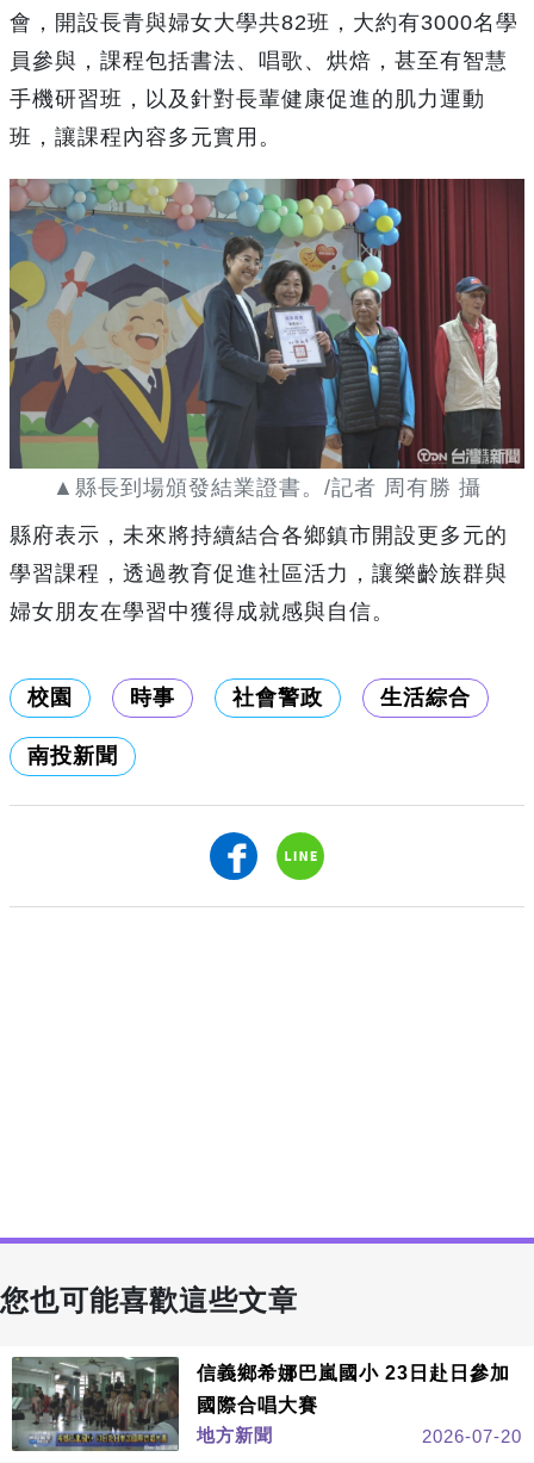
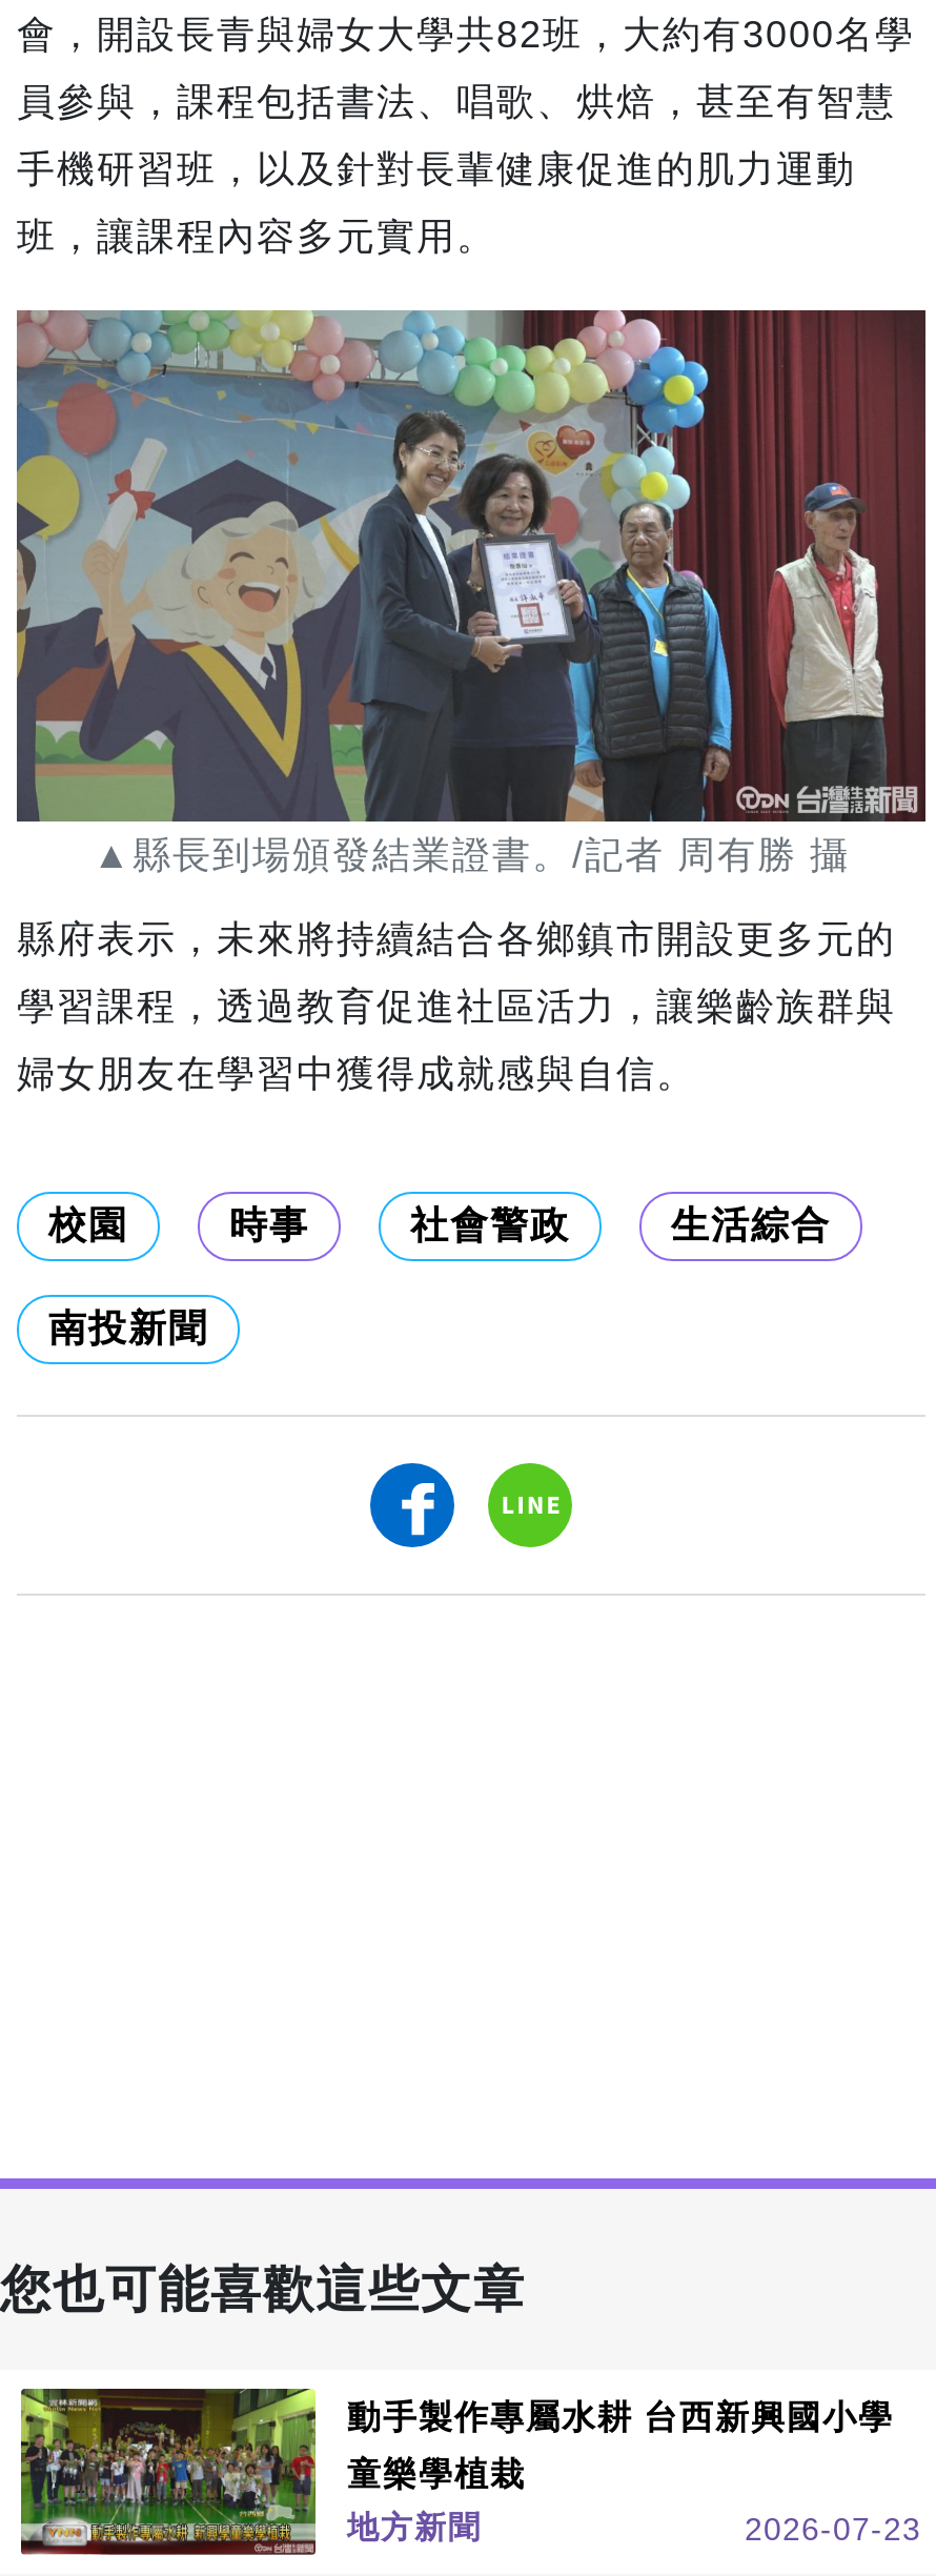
[11,1356,510,1452] [image] | 信義鄉希娜巴嵐國小 23日赴日參加 -> [19,2387,894,2557] [image] | 動手製作專屬水耕 台西新興國小學
[197,1395,318,1415] 國際合唱大賽 -> [347,2456,526,2492] 童樂學植栽
[422,1426,522,1446] 2026-07-20 -> [745,2511,921,2547] 2026-07-23

